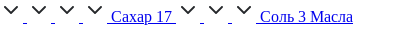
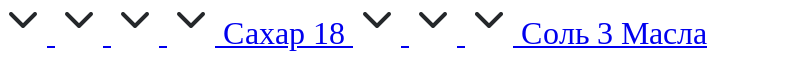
[111,8,176,25] Сахар 17 -> [223,17,353,51] Сахар 18

